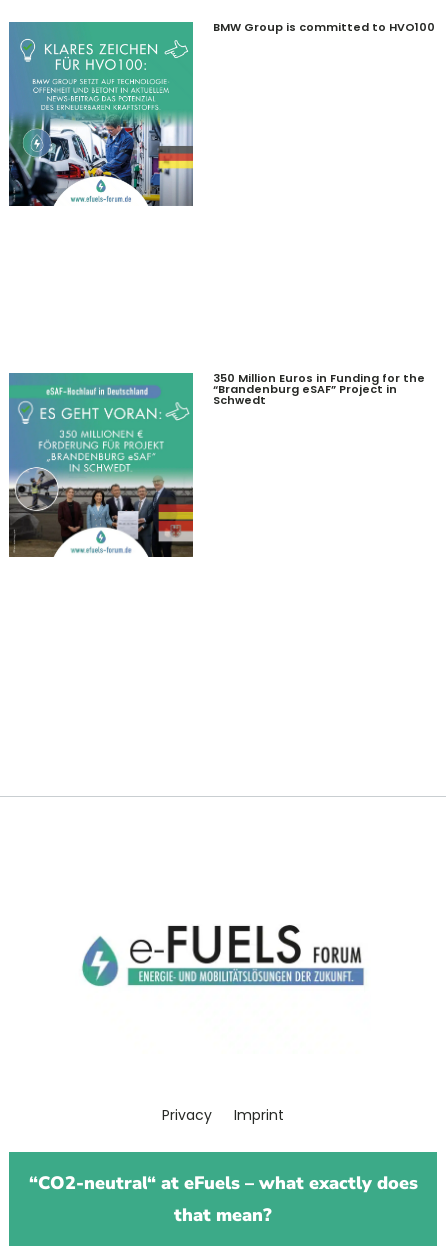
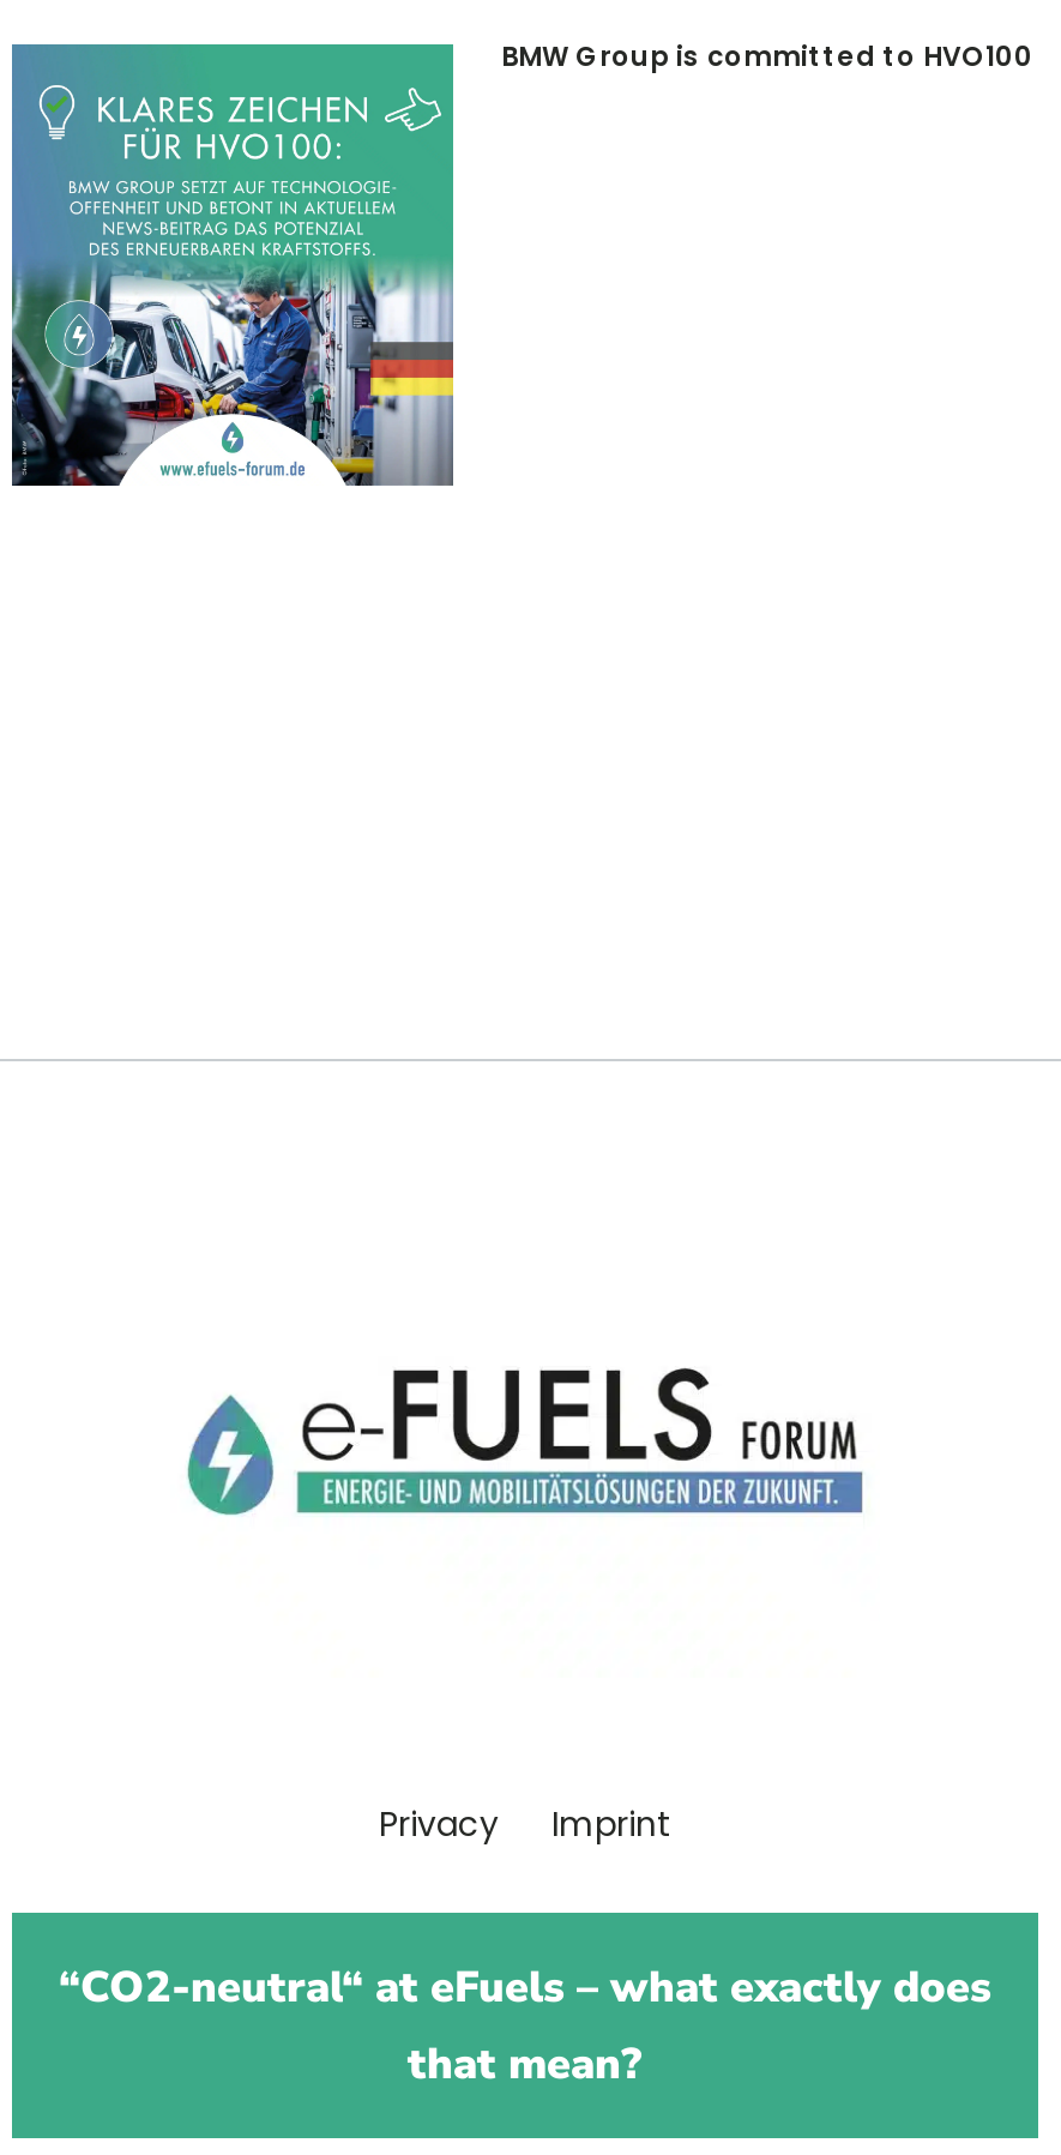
[9,370,425,558] [image] | 350 Million Euros in Funding for the | “Brandenburg eSAF” Project in | Schwedt -> none

